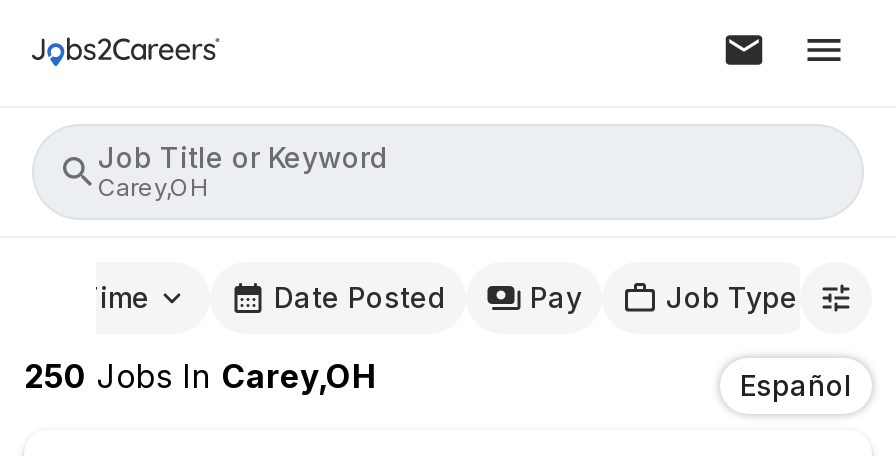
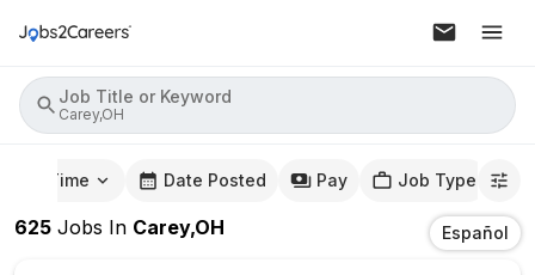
[24,356,376,396] 250 Jobs In Carey,OH -> [14,215,225,239] 625 Jobs In Carey,OH

